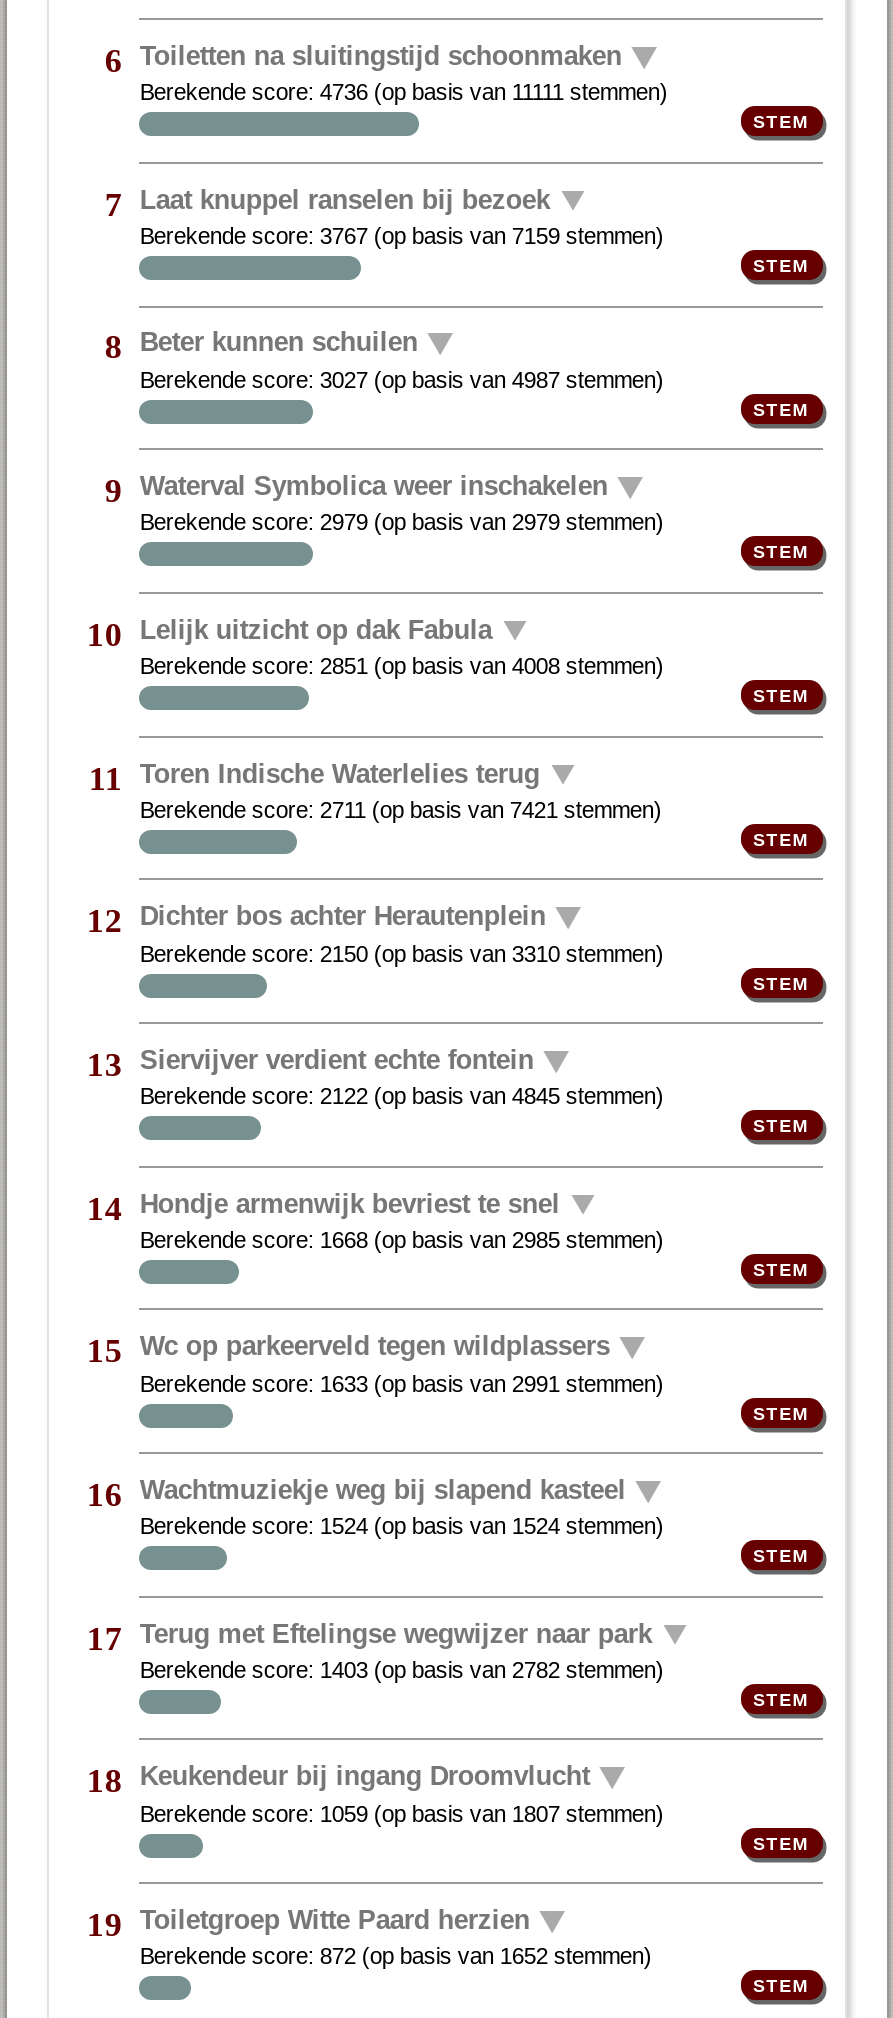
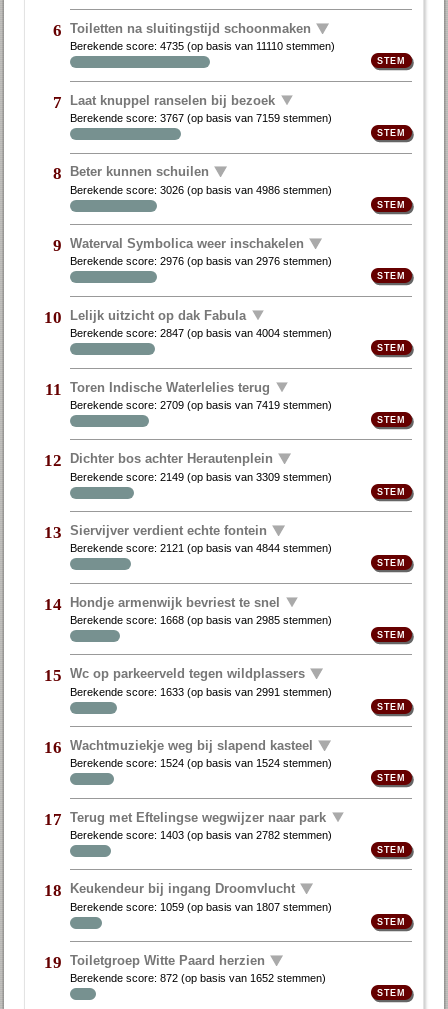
[140,81,668,105] Berekende score: 4736 (op basis van 11111 stemmen) -> [70,40,335,52] Berekende score: 4735 (op basis van 11110 stemmen)
[140,368,664,392] Berekende score: 3027 (op basis van 4987 stemmen) -> [70,184,332,196] Berekende score: 3026 (op basis van 4986 stemmen)
[140,511,664,535] Berekende score: 2979 (op basis van 2979 stemmen) -> [70,255,332,267] Berekende score: 2976 (op basis van 2976 stemmen)
[140,654,664,678] Berekende score: 2851 (op basis van 4008 stemmen) -> [70,327,332,339] Berekende score: 2847 (op basis van 4004 stemmen)
[140,798,662,822] Berekende score: 2711 (op basis van 7421 stemmen) -> [70,399,332,411] Berekende score: 2709 (op basis van 7419 stemmen)
[140,941,664,965] Berekende score: 2150 (op basis van 3310 stemmen) -> [70,470,332,482] Berekende score: 2149 (op basis van 3309 stemmen)
[140,1084,664,1108] Berekende score: 2122 (op basis van 4845 stemmen) -> [70,542,332,554] Berekende score: 2121 (op basis van 4844 stemmen)

